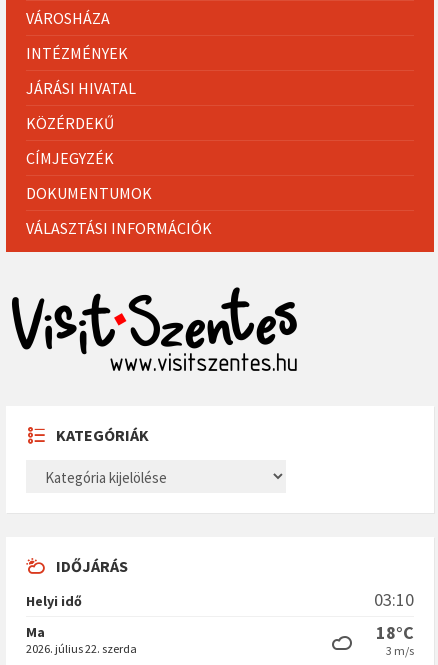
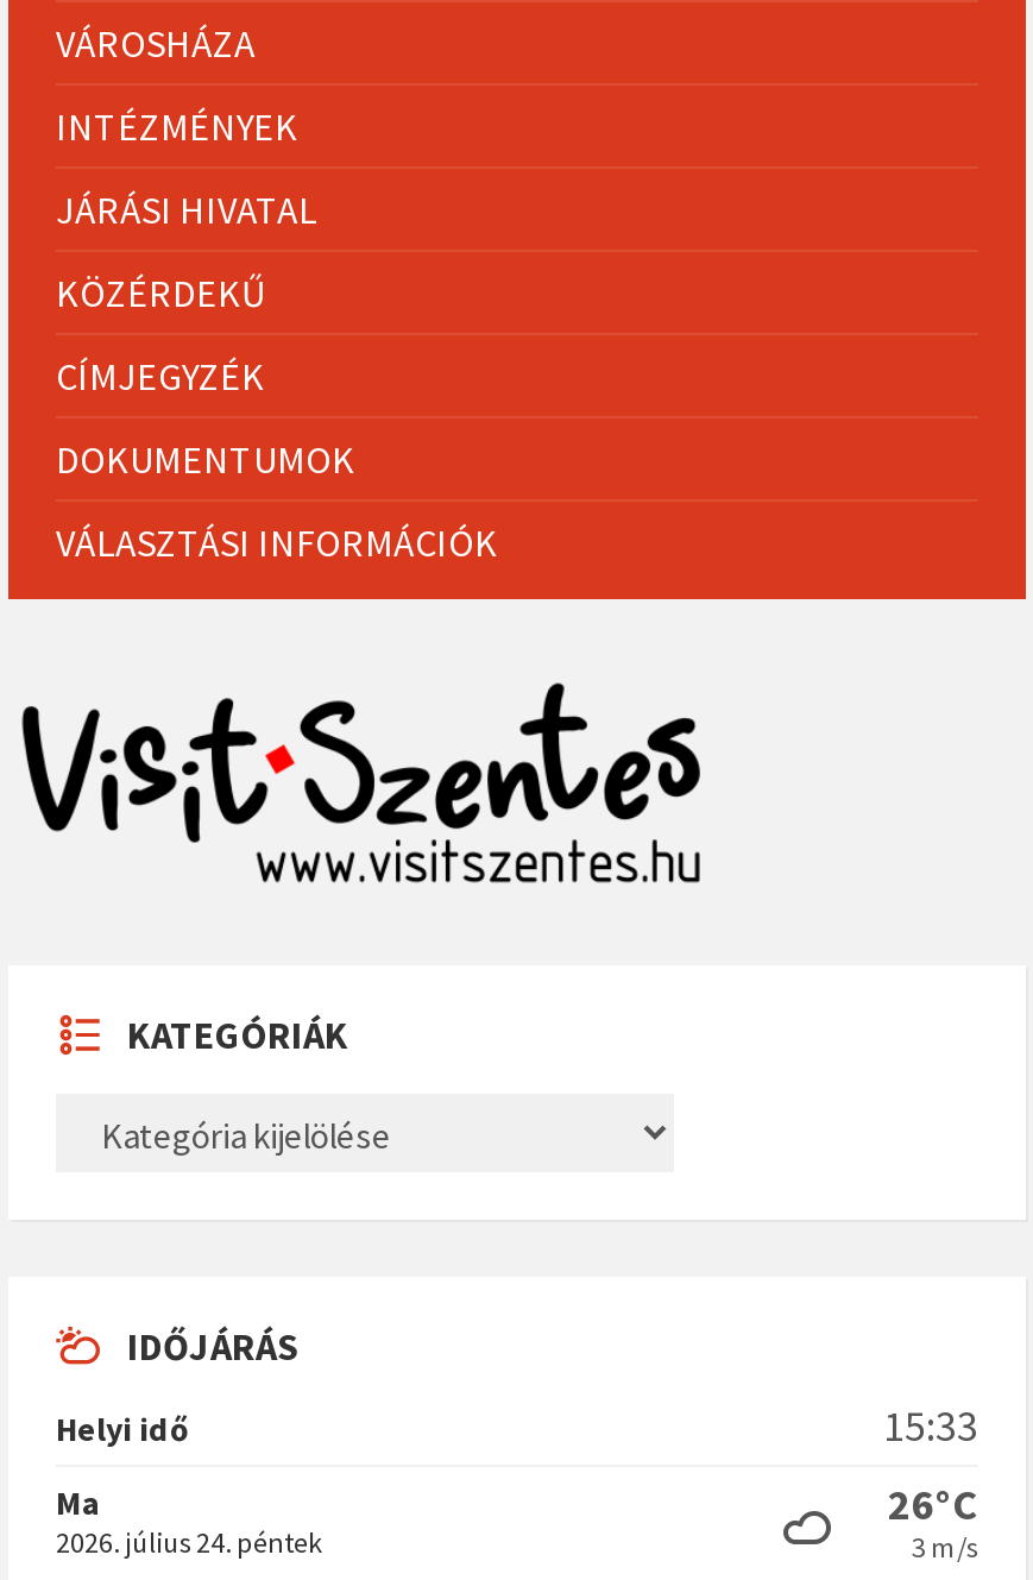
[374,588,414,611] 03:10 -> [883,1398,978,1453] 15:33
[376,621,414,644] 18°C -> [888,1476,978,1531] 26°C
[26,641,137,656] 2026. július 22. szerda -> [56,1524,322,1560] 2026. július 24. péntek

